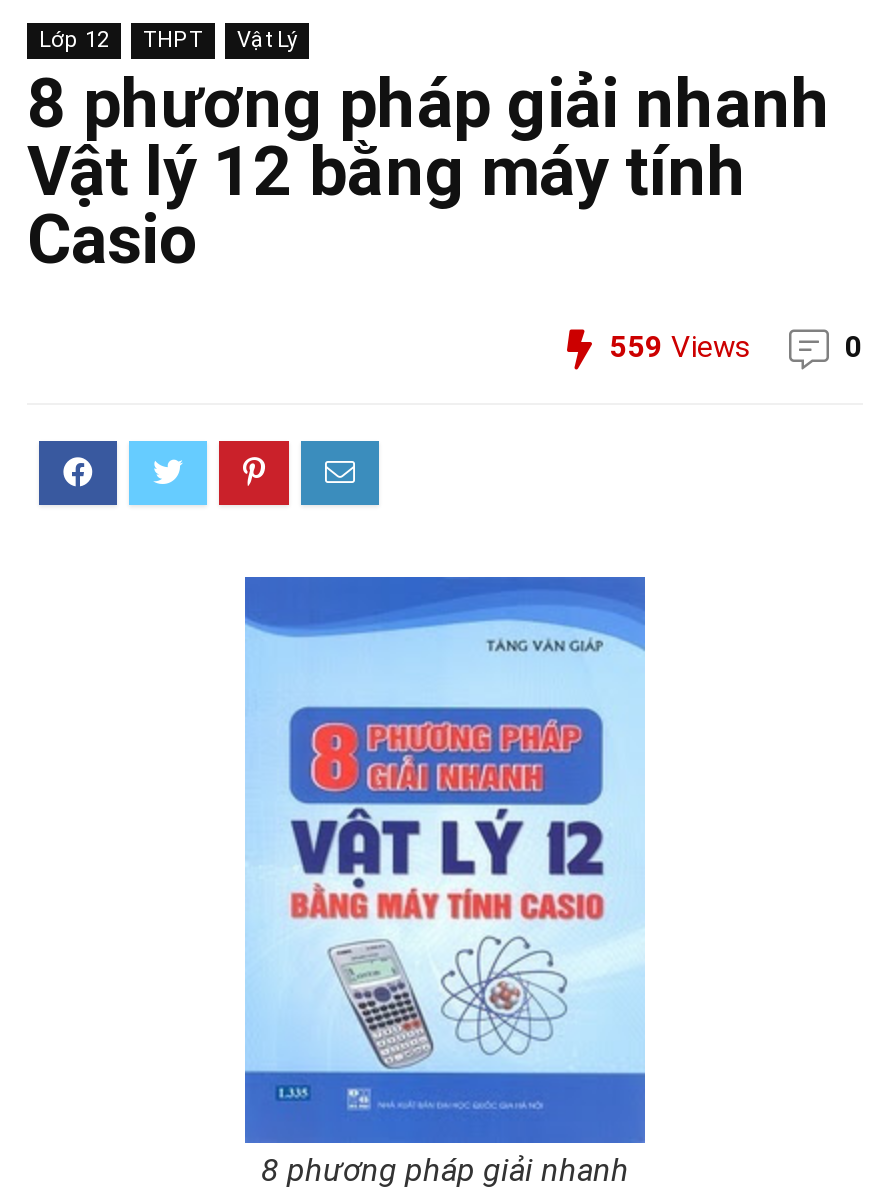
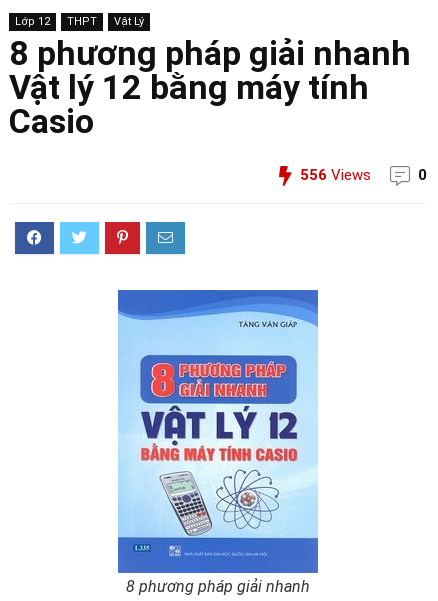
[609,329,751,365] 559 Views -> [300,166,371,184] 556 Views

